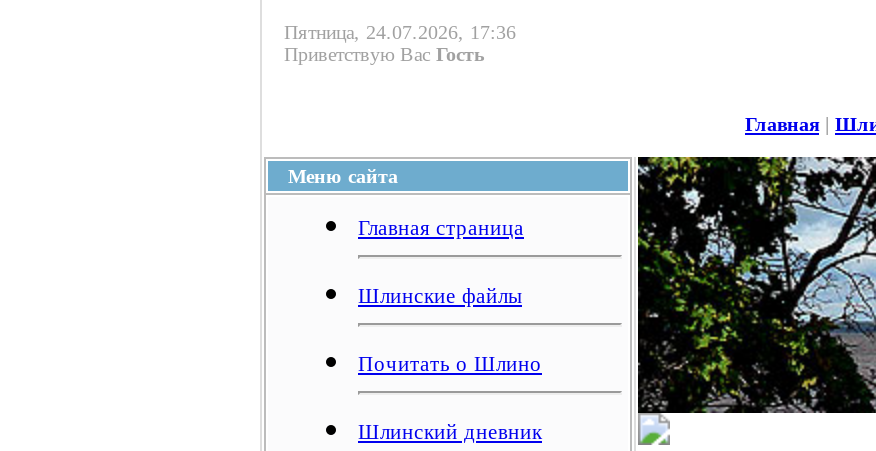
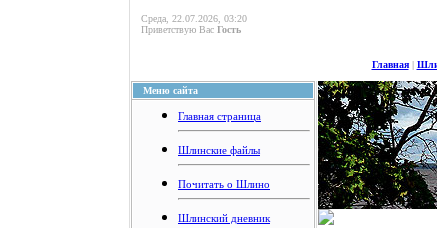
[284,21,516,43] Пятница, 24.07.2026, 17:36 -> [141,13,247,24] Среда, 22.07.2026, 03:20

